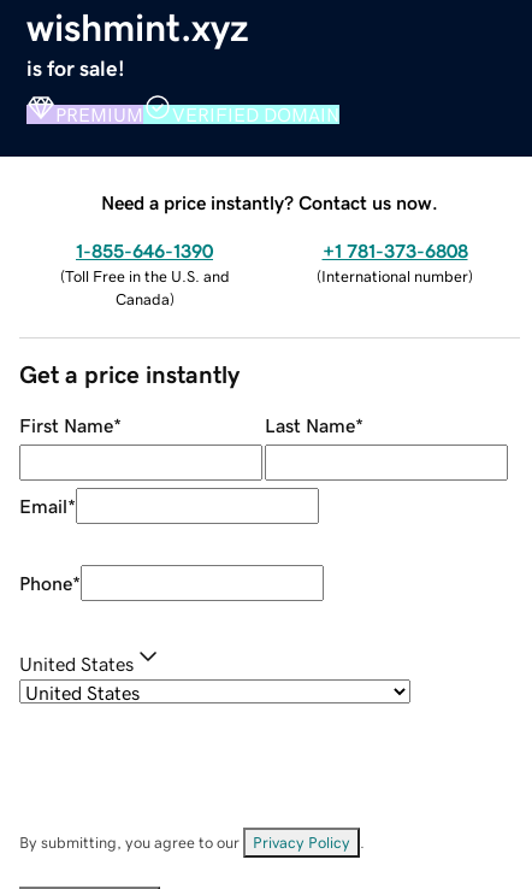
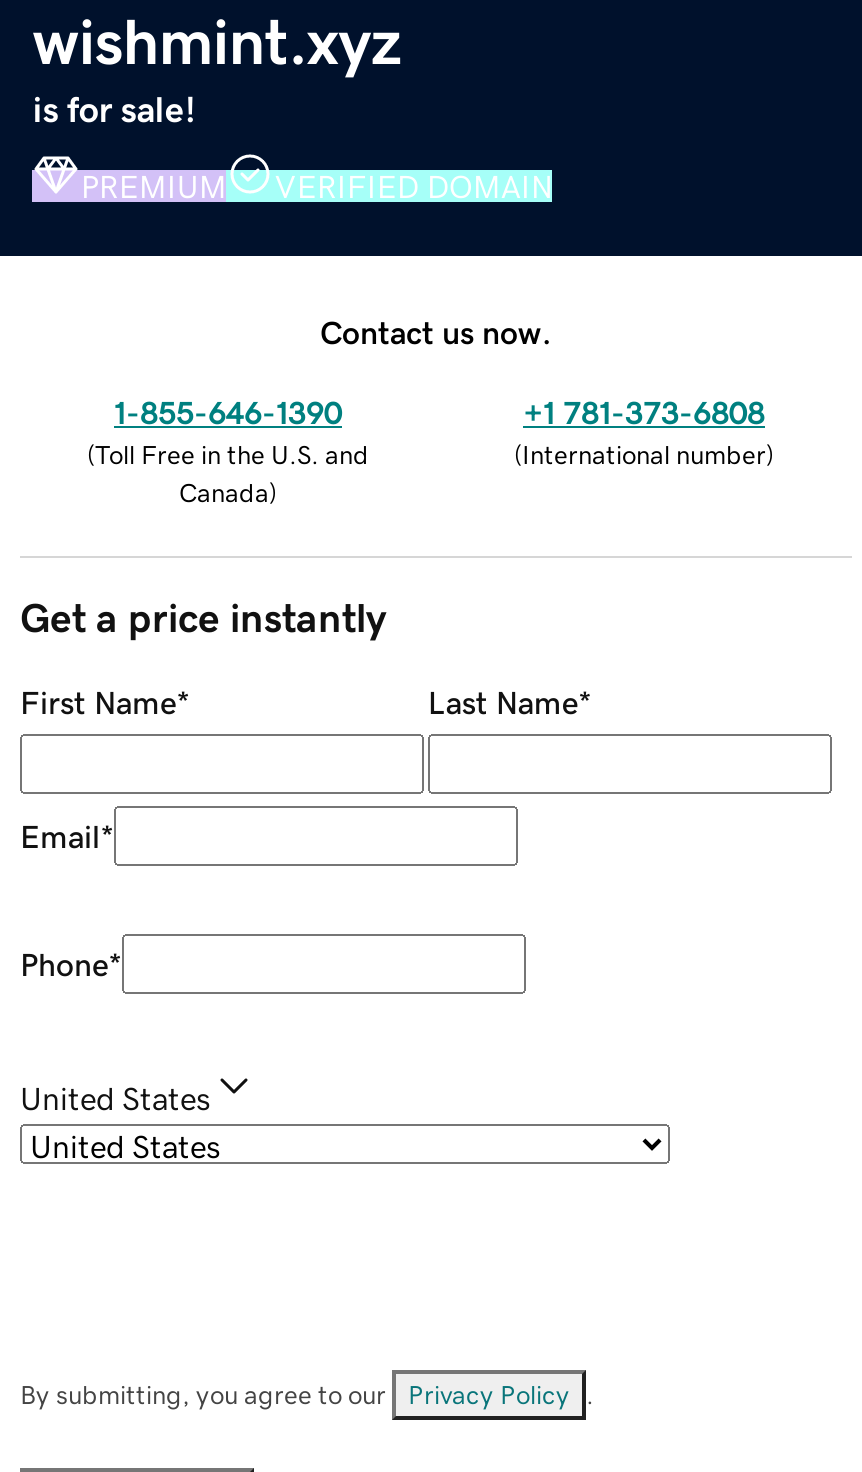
[101,192,438,212] Need a price instantly? Contact us now. -> [320,315,552,347] Contact us now.

